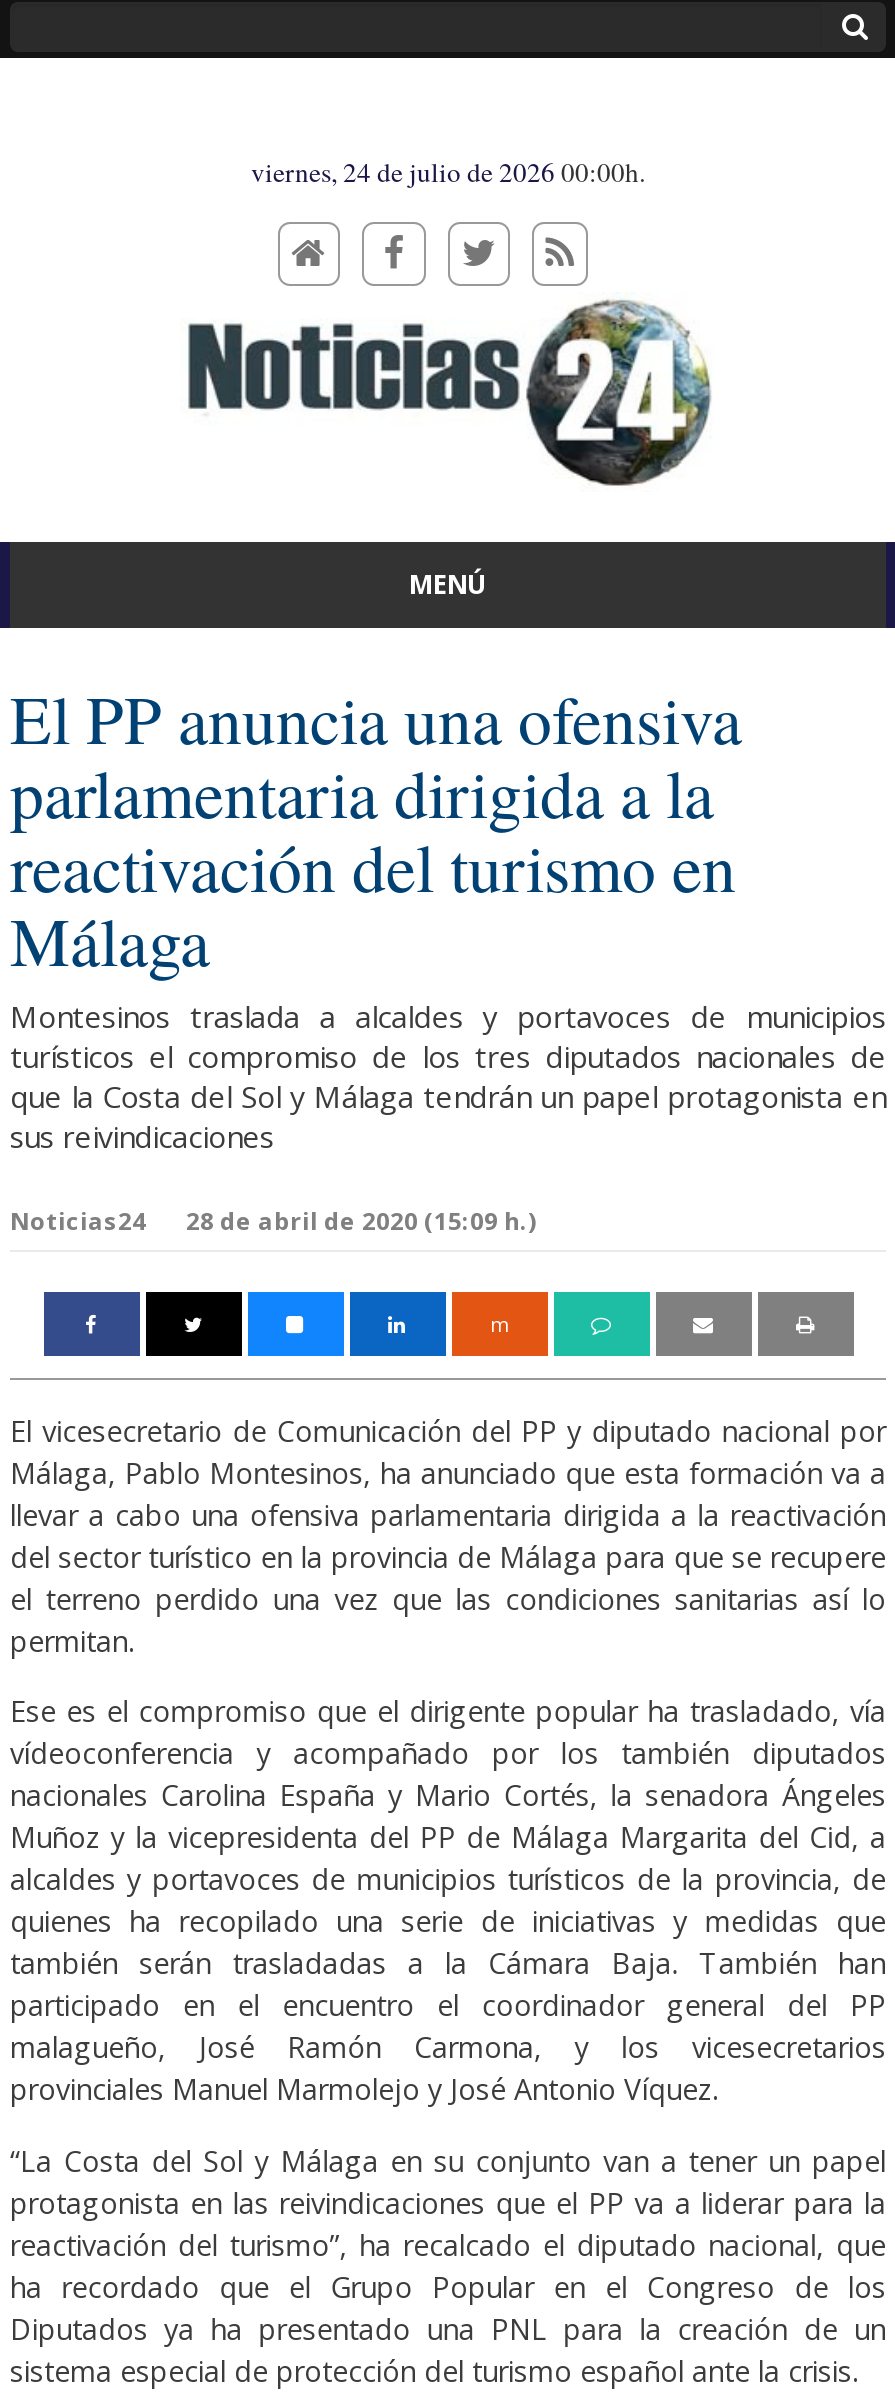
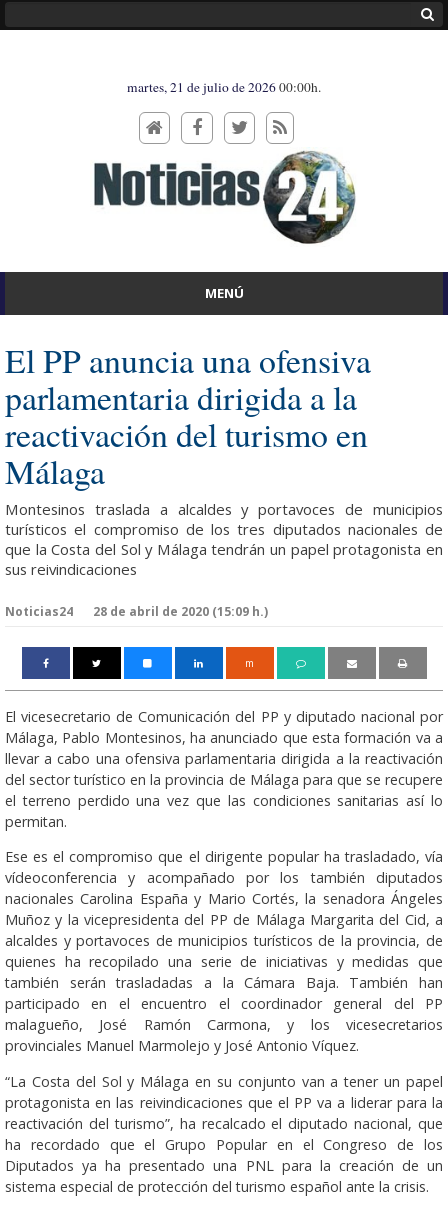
[251,154,645,190] viernes, 24 de julio de 2026 00:00h. -> [127,78,321,96] martes, 21 de julio de 2026 00:00h.

